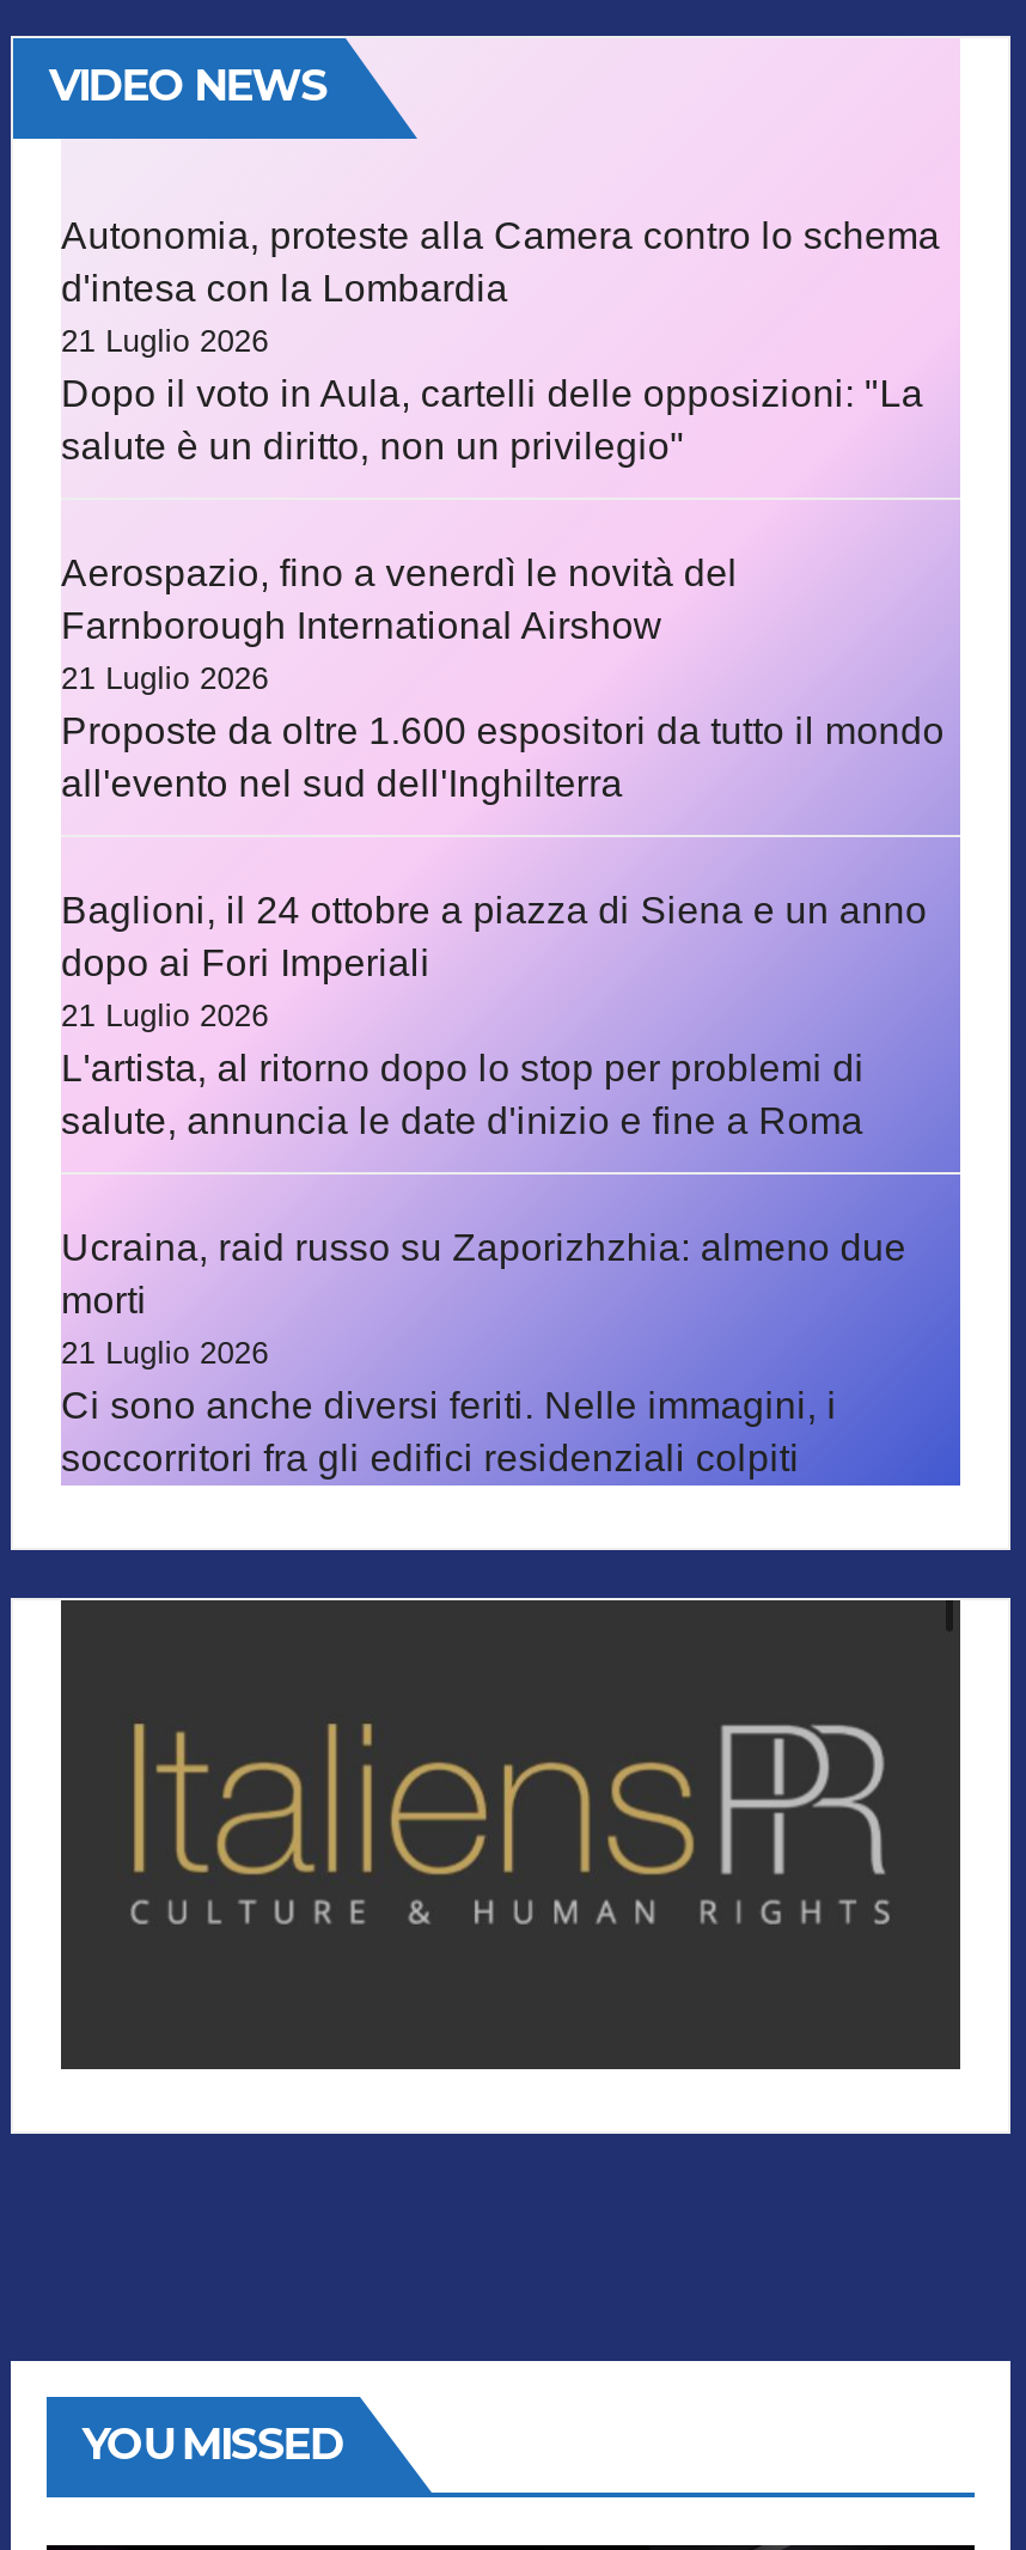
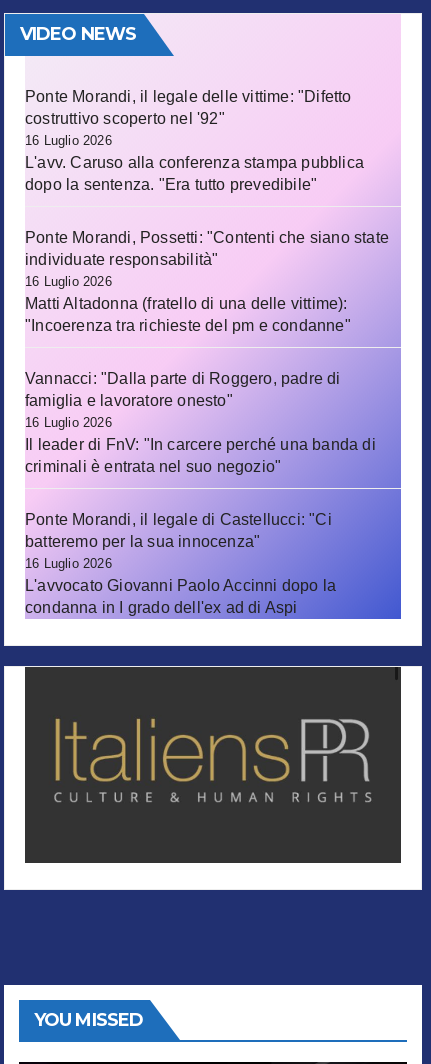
[61,214,940,466] Autonomia, proteste alla Camera contro lo schema | d'intesa con la Lombardia | 21 Luglio 2026 | Dopo il voto in Aula, cartelli delle opposizioni: "La | salute è un diritto, non un privilegio" -> [25,88,364,193] Ponte Morandi, il legale delle vittime: "Difetto | costruttivo scoperto nel '92" | 16 Luglio 2026 | L'avv. Caruso alla conferenza stampa pubblica | dopo la sentenza. "Era tutto prevedibile"
[61,552,944,803] Aerospazio, fino a venerdì le novità del | Farnborough International Airshow | 21 Luglio 2026 | Proposte da oltre 1.600 espositori da tutto il mondo | all'evento nel sud dell'Inghilterra -> [25,229,389,334] Ponte Morandi, Possetti: "Contenti che siano state | individuate responsabilità" | 16 Luglio 2026 | Matti Altadonna (fratello di una delle vittime): | "Incoerenza tra richieste del pm e condanne"
[61,889,927,1140] Baglioni, il 24 ottobre a piazza di Siena e un anno | dopo ai Fori Imperiali | 21 Luglio 2026 | L'artista, al ritorno dopo lo stop per problemi di | salute, annuncia le date d'inizio e fine a Roma -> [25,370,376,475] Vannacci: "Dalla parte di Roggero, padre di | famiglia e lavoratore onesto" | 16 Luglio 2026 | Il leader di FnV: "In carcere perché una banda di | criminali è entrata nel suo negozio"
[61,1226,906,1477] Ucraina, raid russo su Zaporizhzhia: almeno due | morti | 21 Luglio 2026 | Ci sono anche diversi feriti. Nelle immagini, i | soccorritori fra gli edifici residenziali colpiti -> [25,511,336,616] Ponte Morandi, il legale di Castellucci: "Ci | batteremo per la sua innocenza" | 16 Luglio 2026 | L'avvocato Giovanni Paolo Accinni dopo la | condanna in I grado dell'ex ad di Aspi

